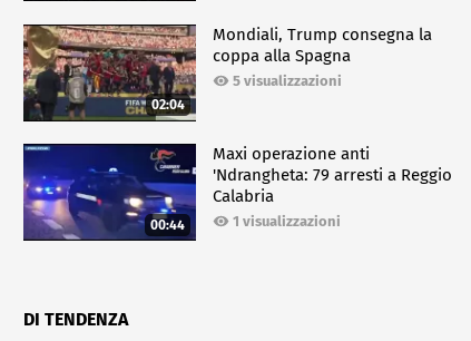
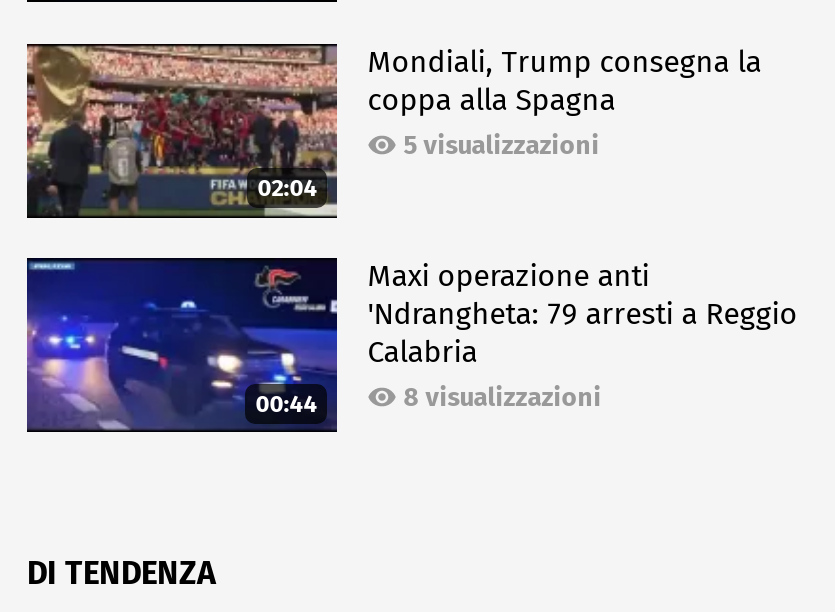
[233,213,341,230] 1 visualizzazioni -> [403,383,601,413] 8 visualizzazioni

